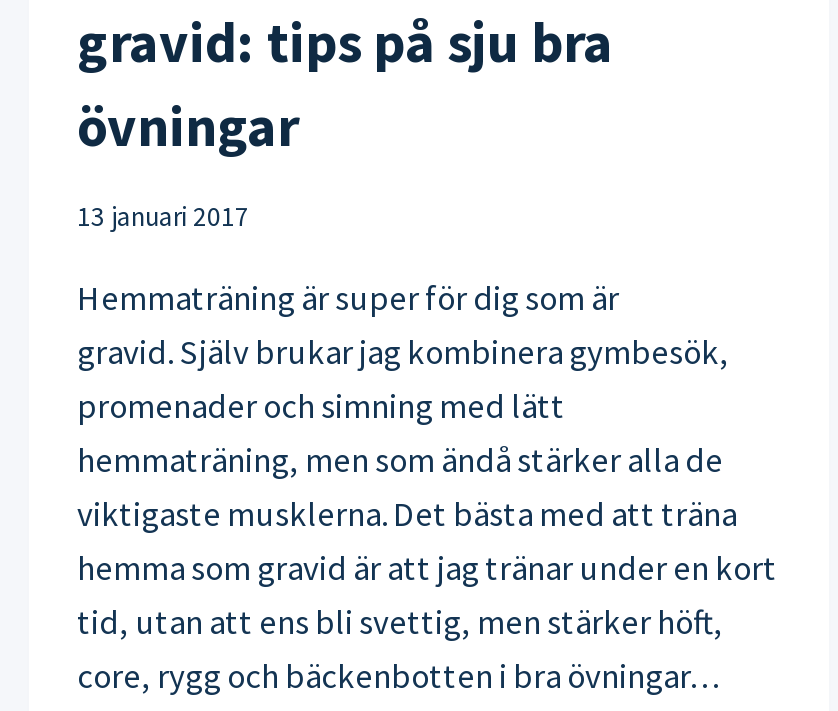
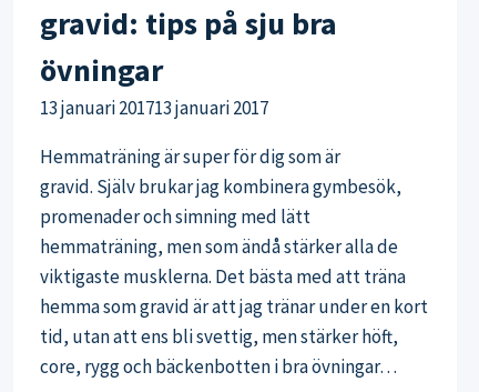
[77,199,249,233] 13 januari 2017 -> [40,95,268,120] 13 januari 2017 13 januari 2017

